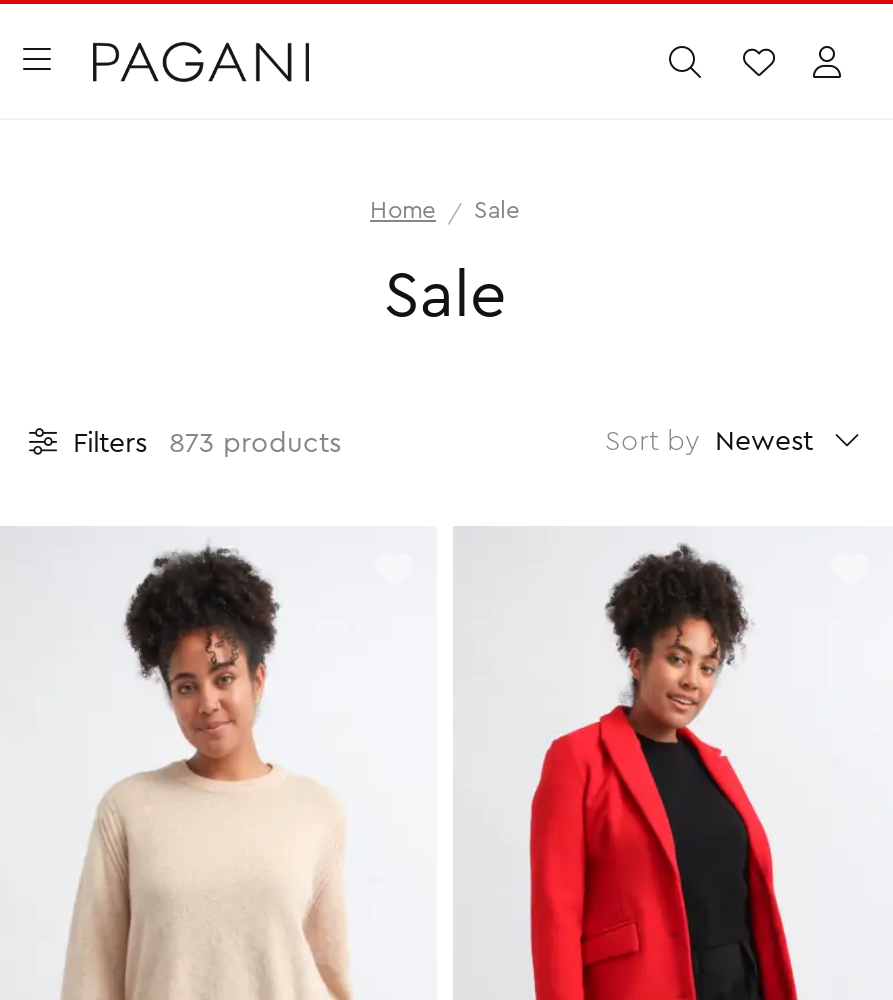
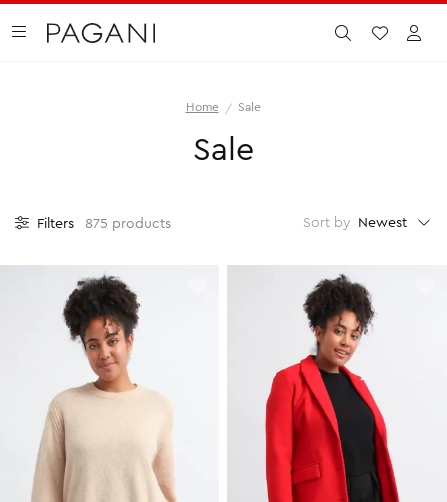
[73,430,341,459] Filters 873 products -> [37,217,171,231] Filters 875 products

